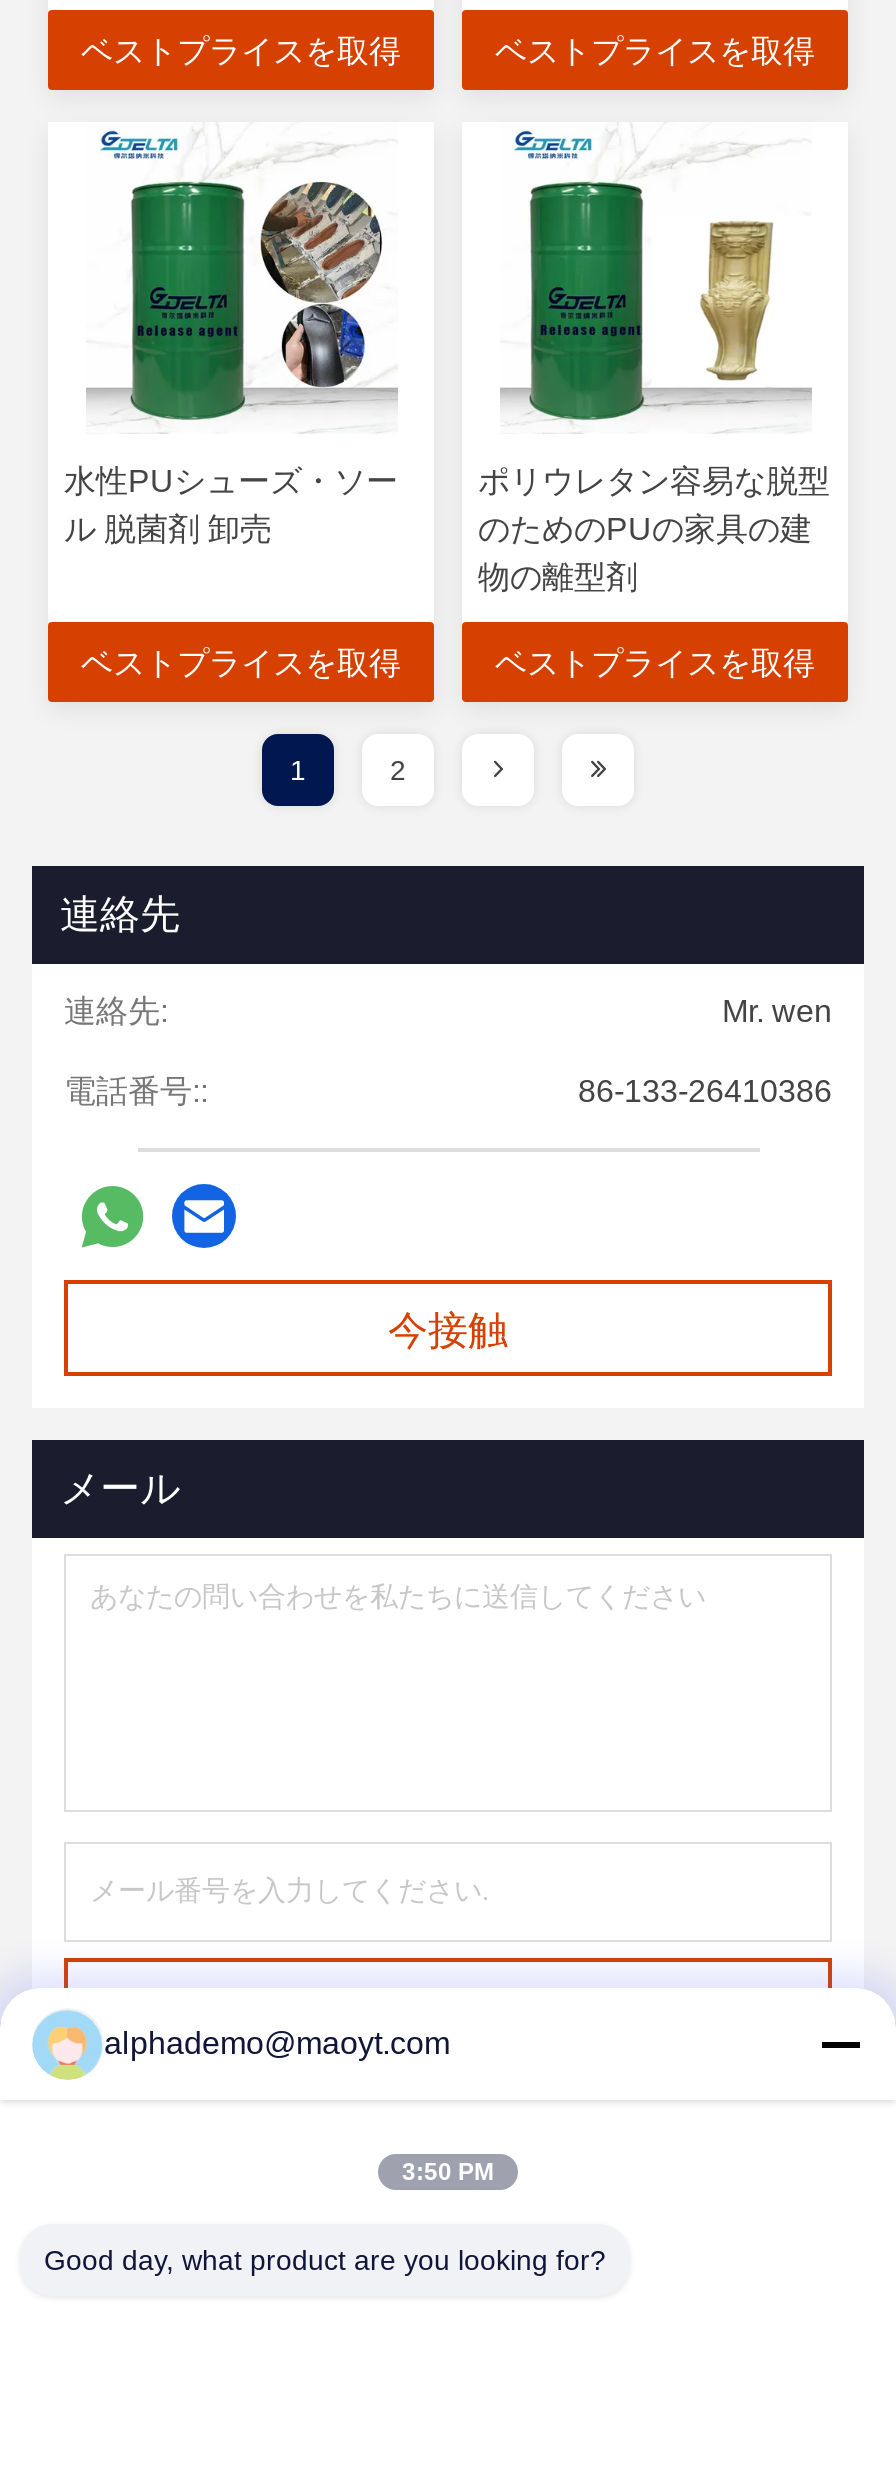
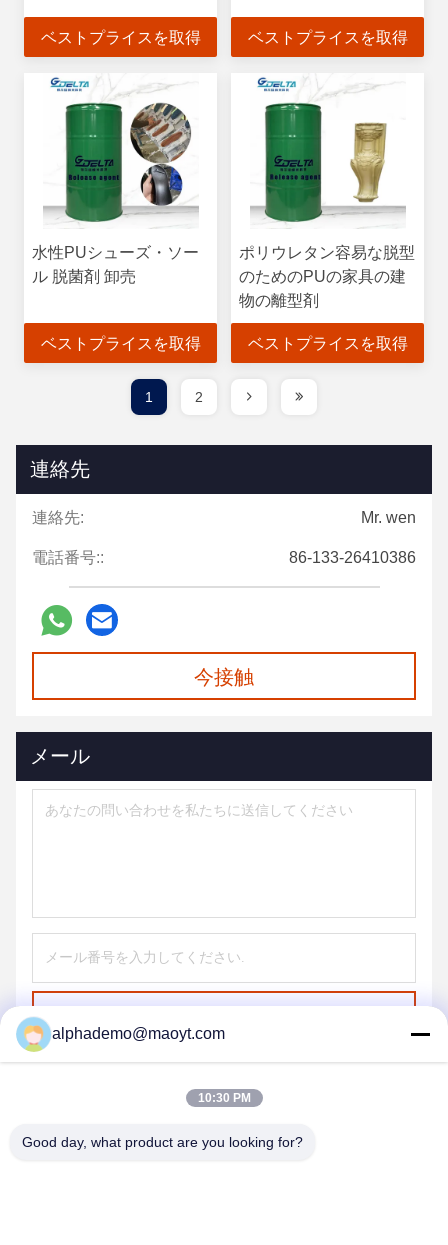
[402,2158,494,2186] 3:50 PM -> [197,1091,250,1105] 10:30 PM

